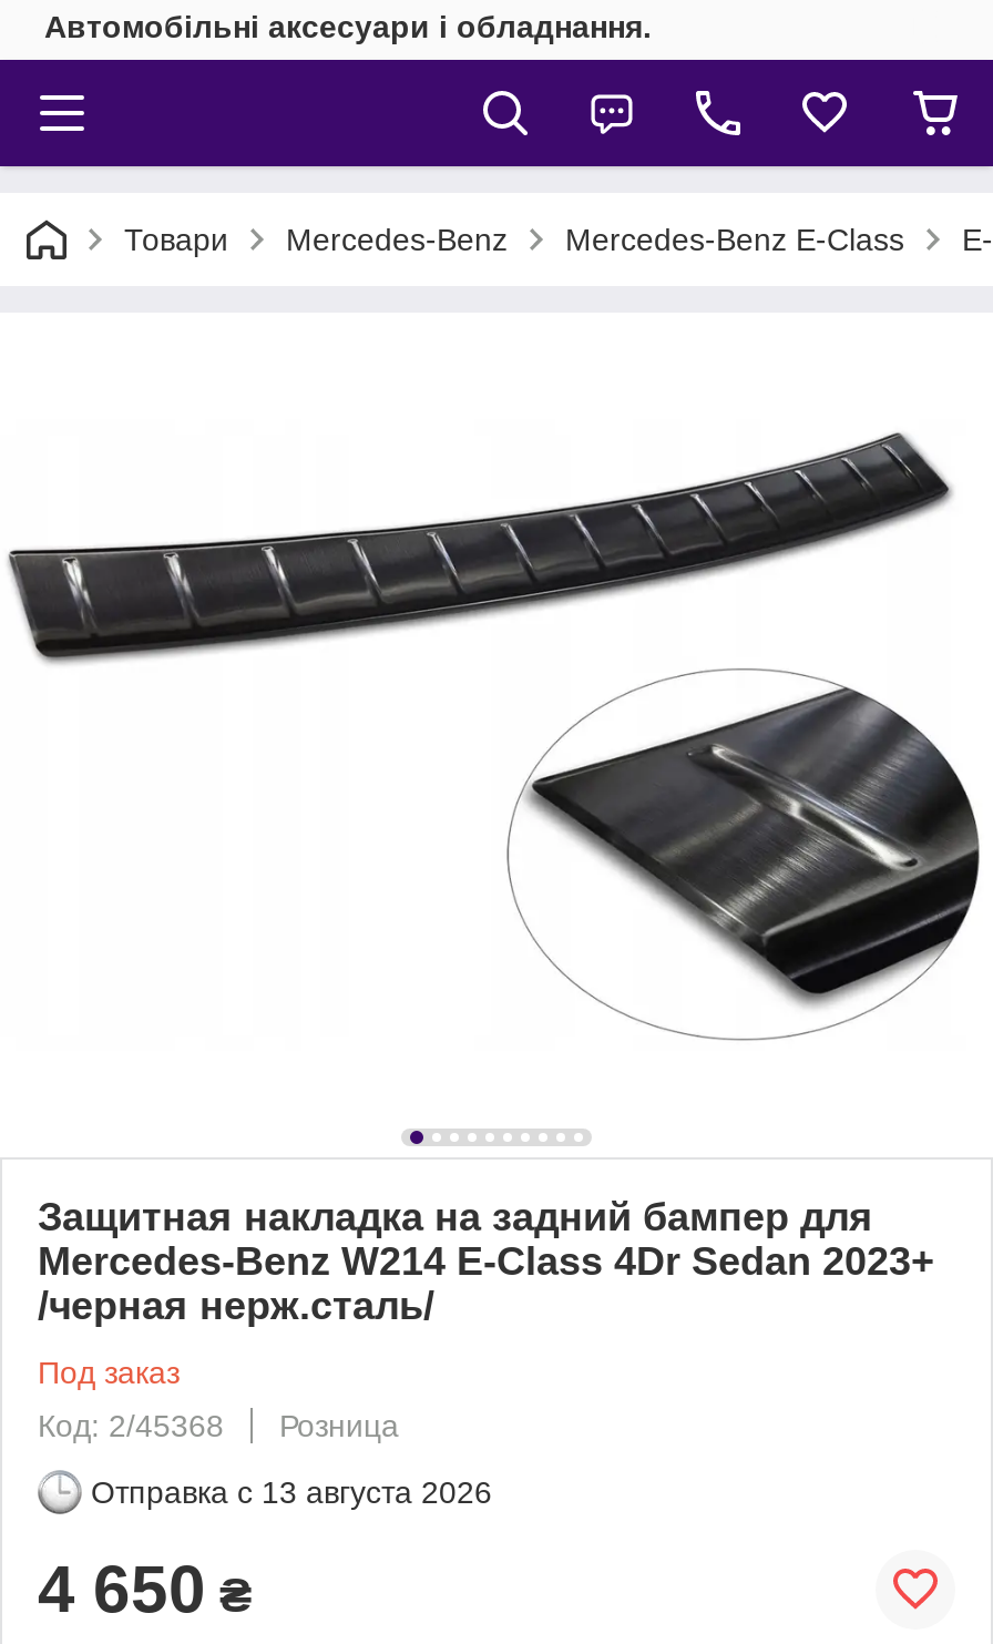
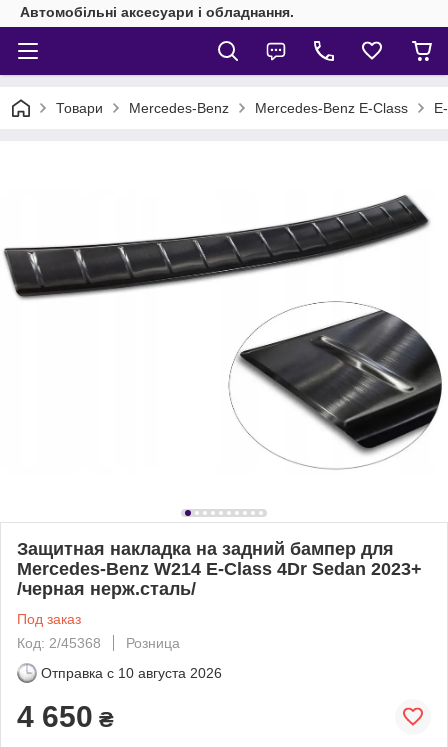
[91,1474,492,1509] Отправка с 13 августа 2026 -> [41,665,222,681] Отправка с 10 августа 2026

